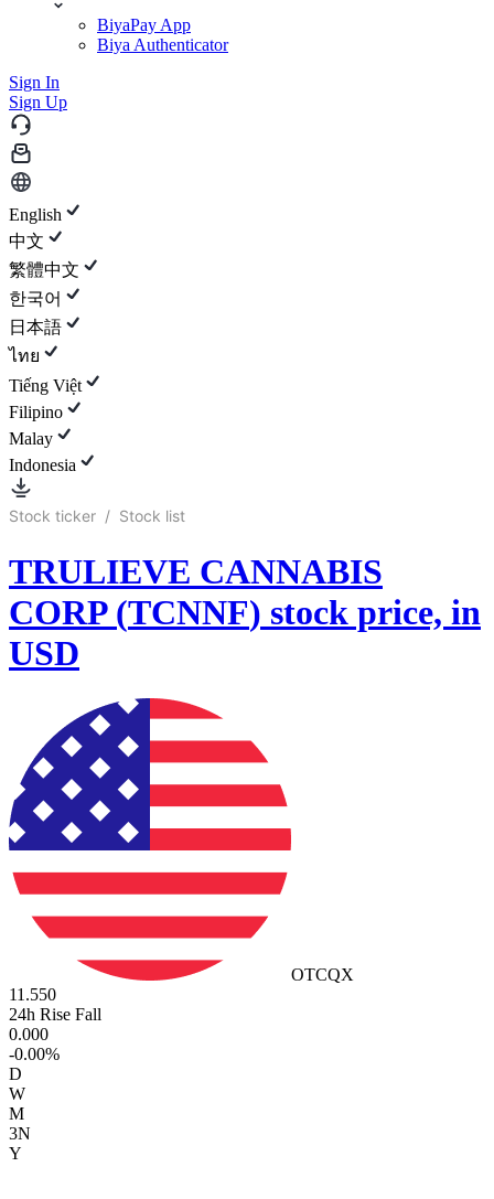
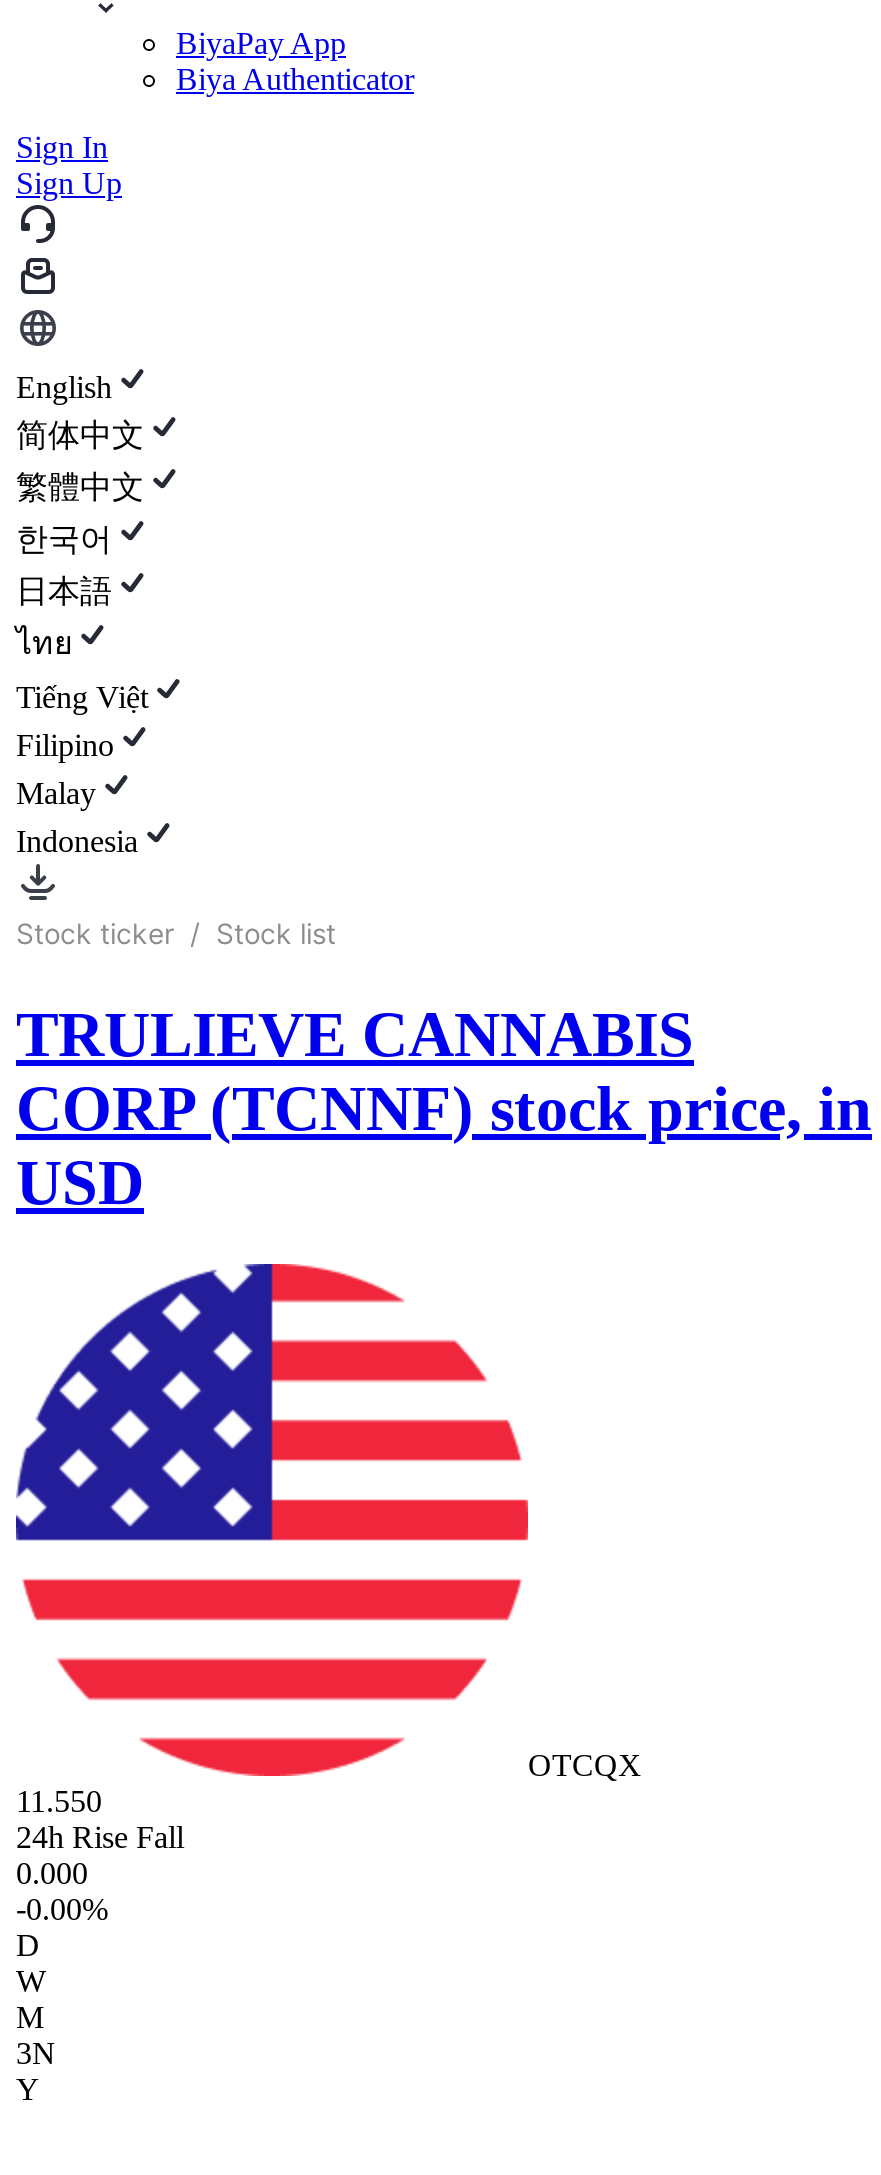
[9,232,44,250] 中文 -> [16,418,144,452] 简体中文

